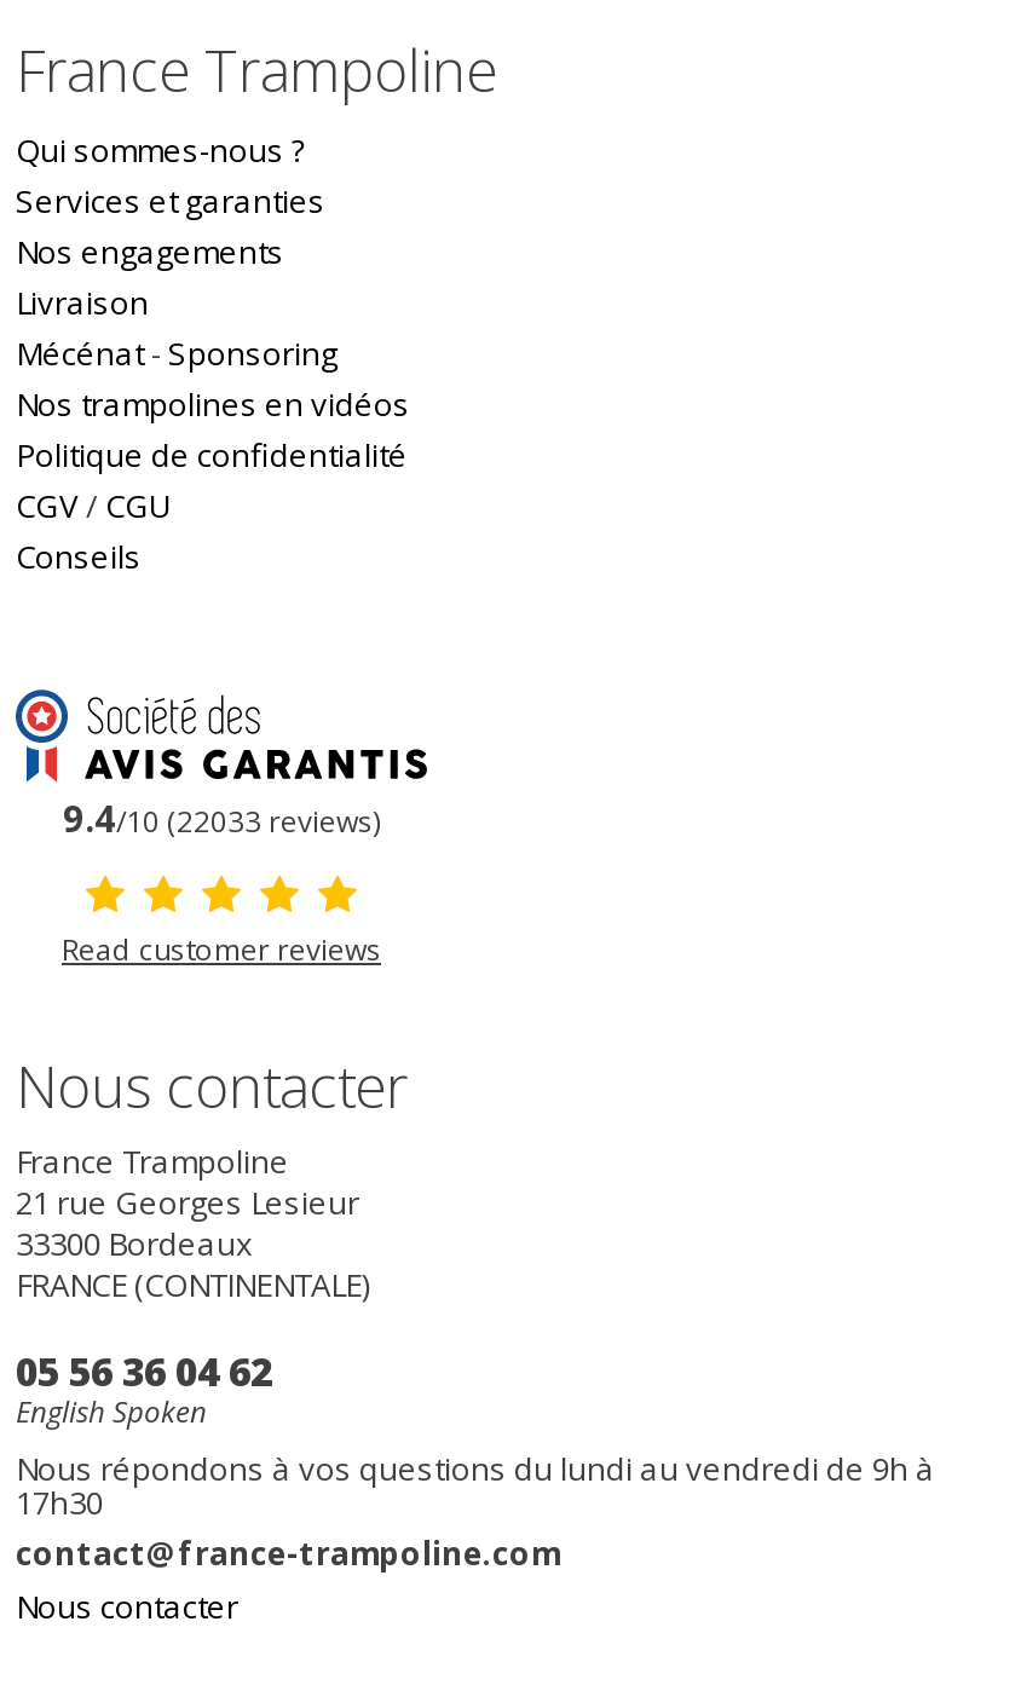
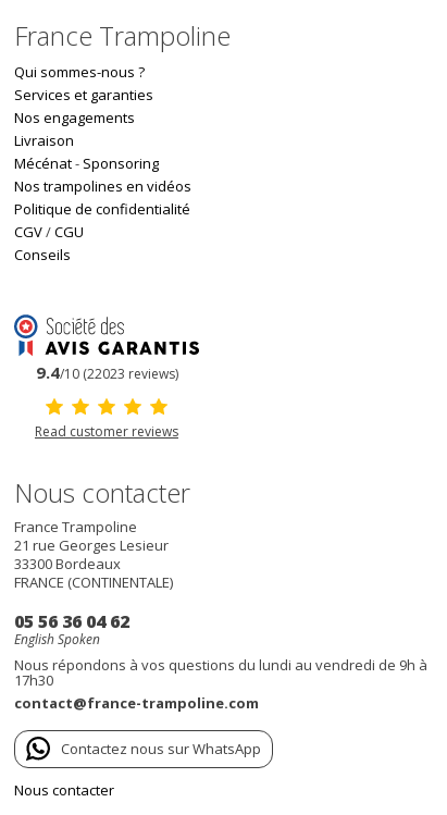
[63,793,380,841] 9.4/10 (22033 reviews) -> [35,361,178,383] 9.4/10 (22023 reviews)
none -> [61,739,261,758] Contactez nous sur WhatsApp

